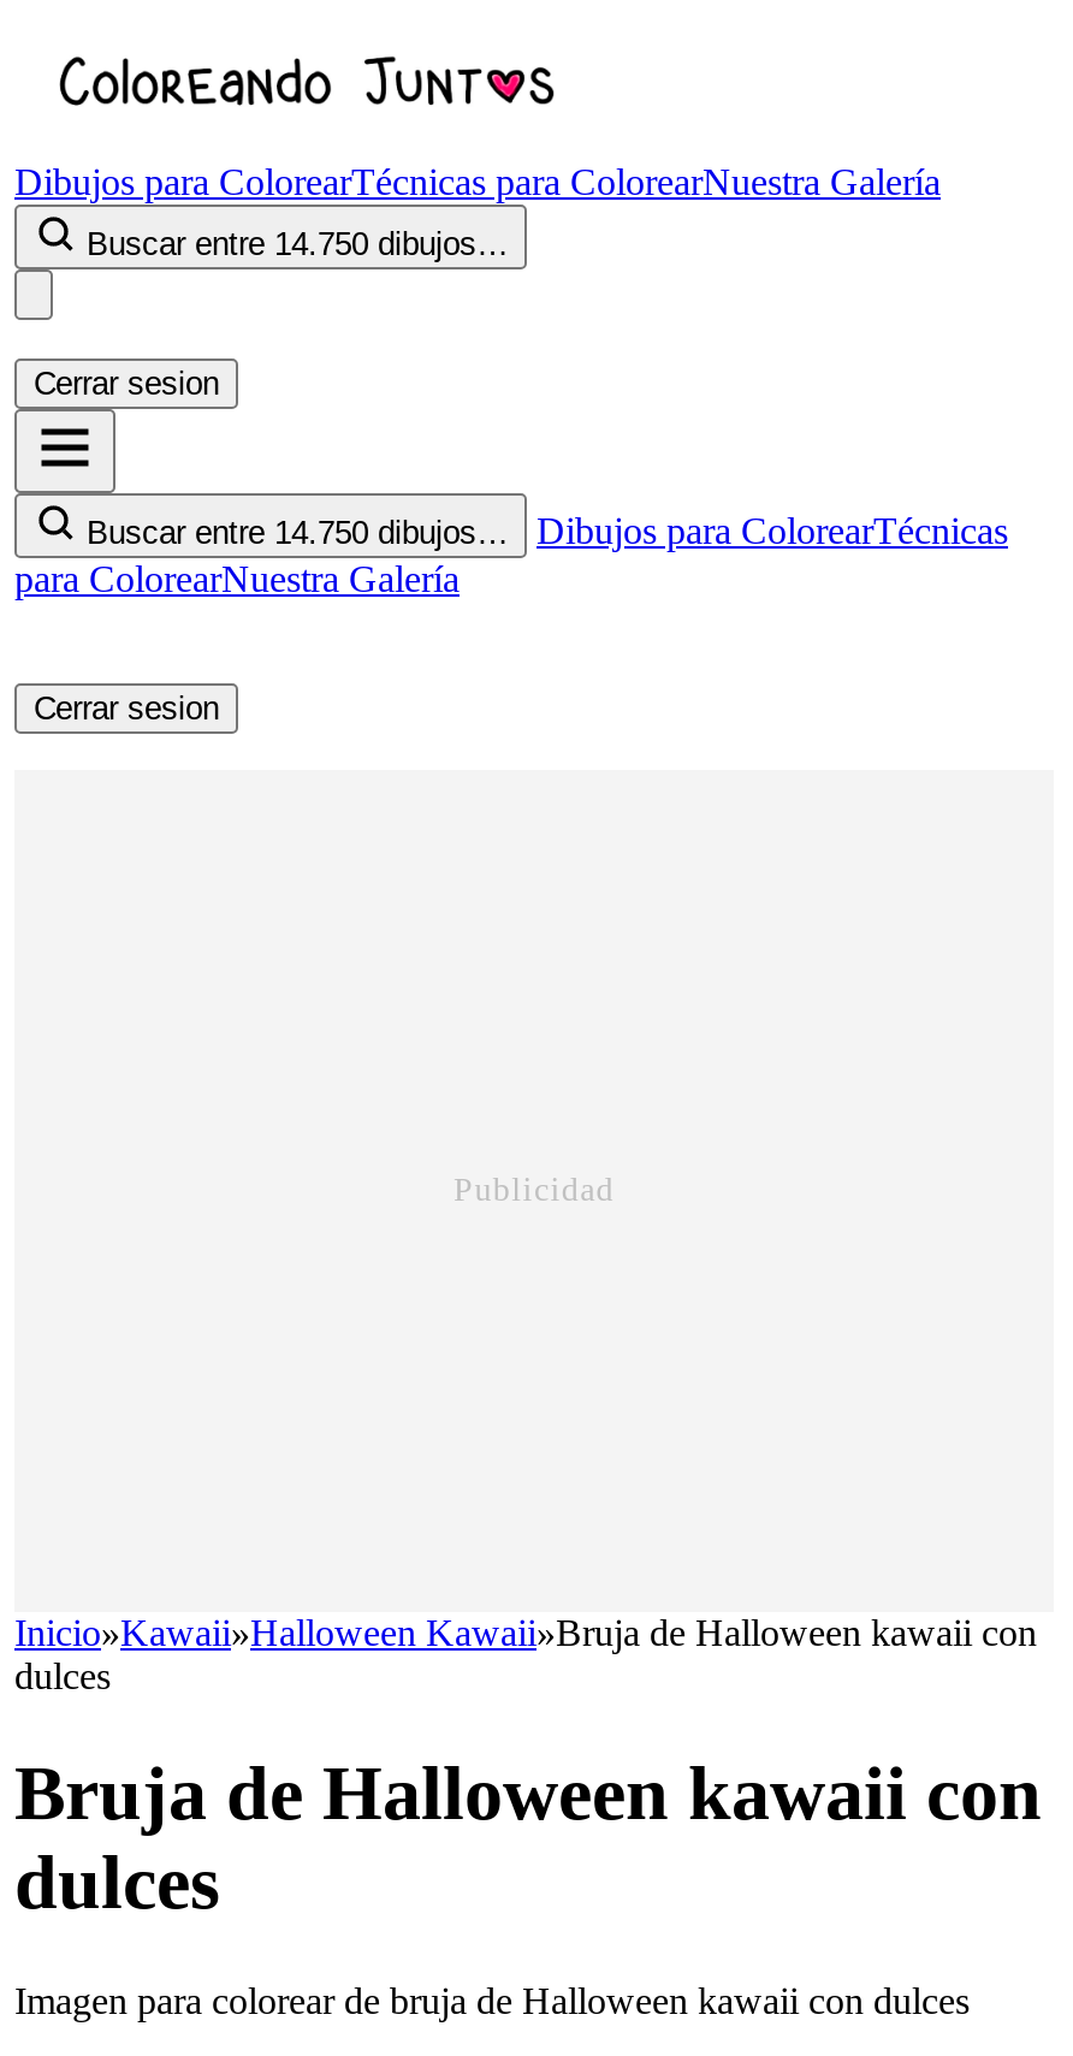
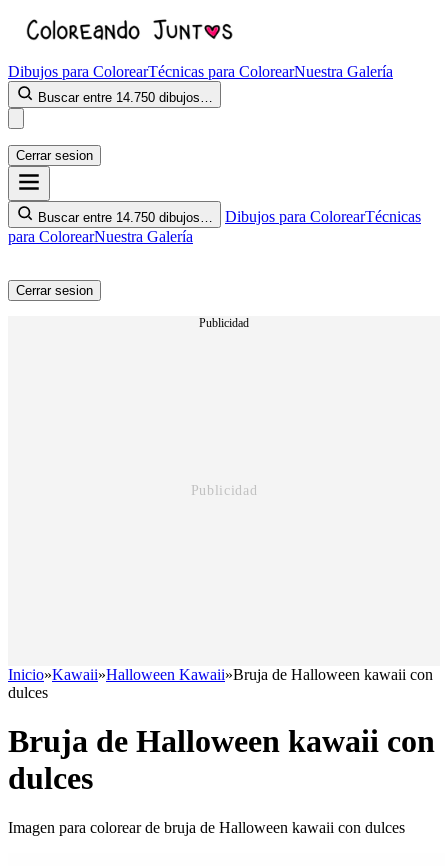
none -> [199,316,249,330] Publicidad

